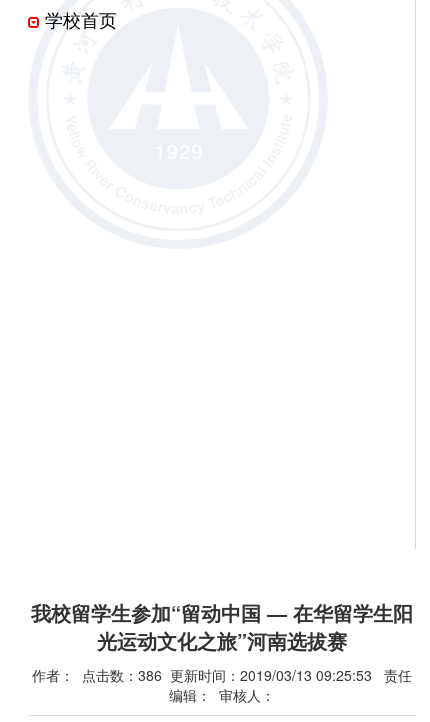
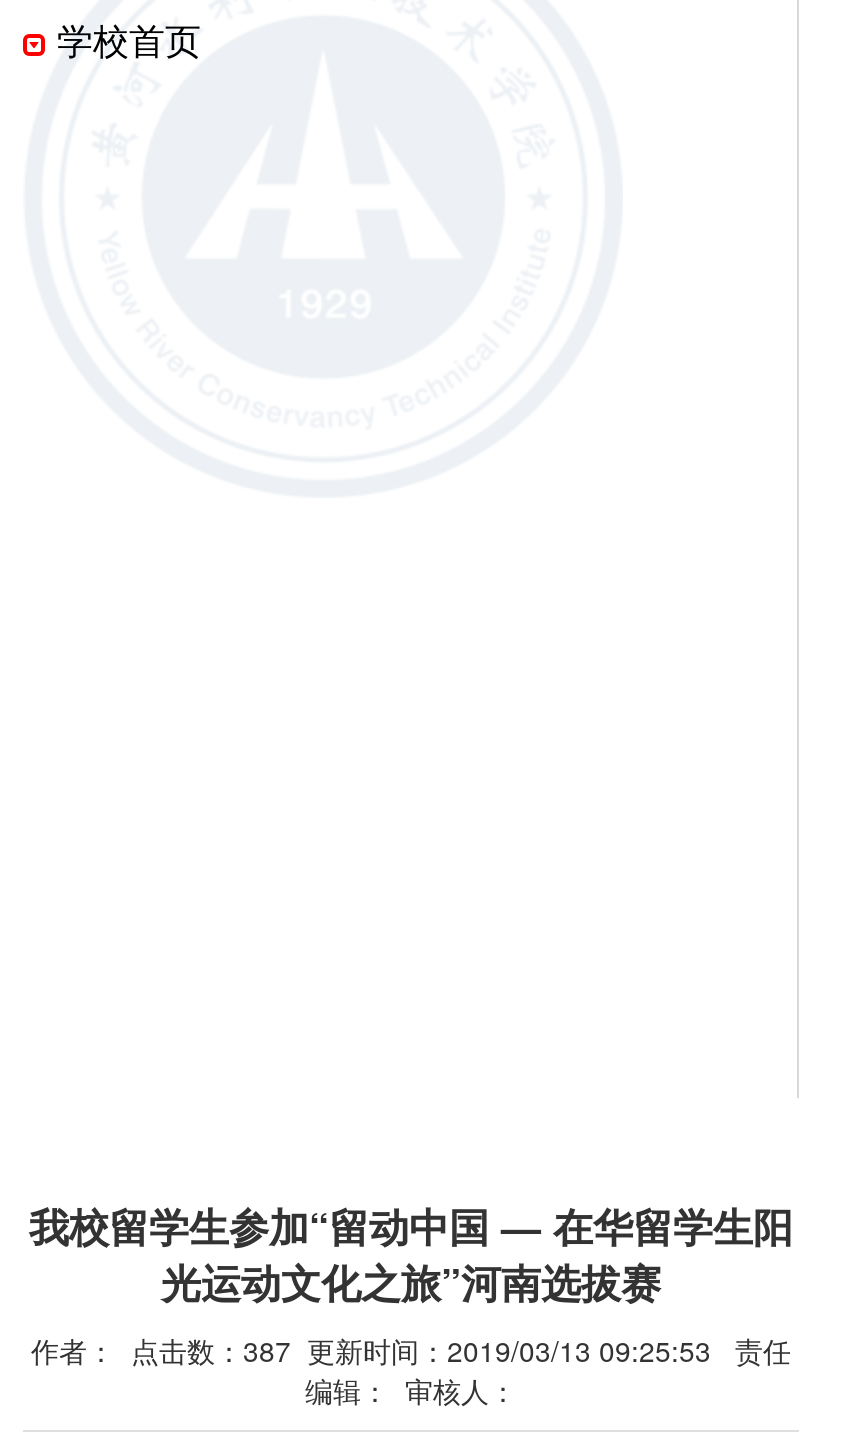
[32,665,412,685] 作者： 点击数：386更新时间：2019/03/13 09:25:53 责任 -> [31,1330,791,1370] 作者： 点击数：387更新时间：2019/03/13 09:25:53 责任

